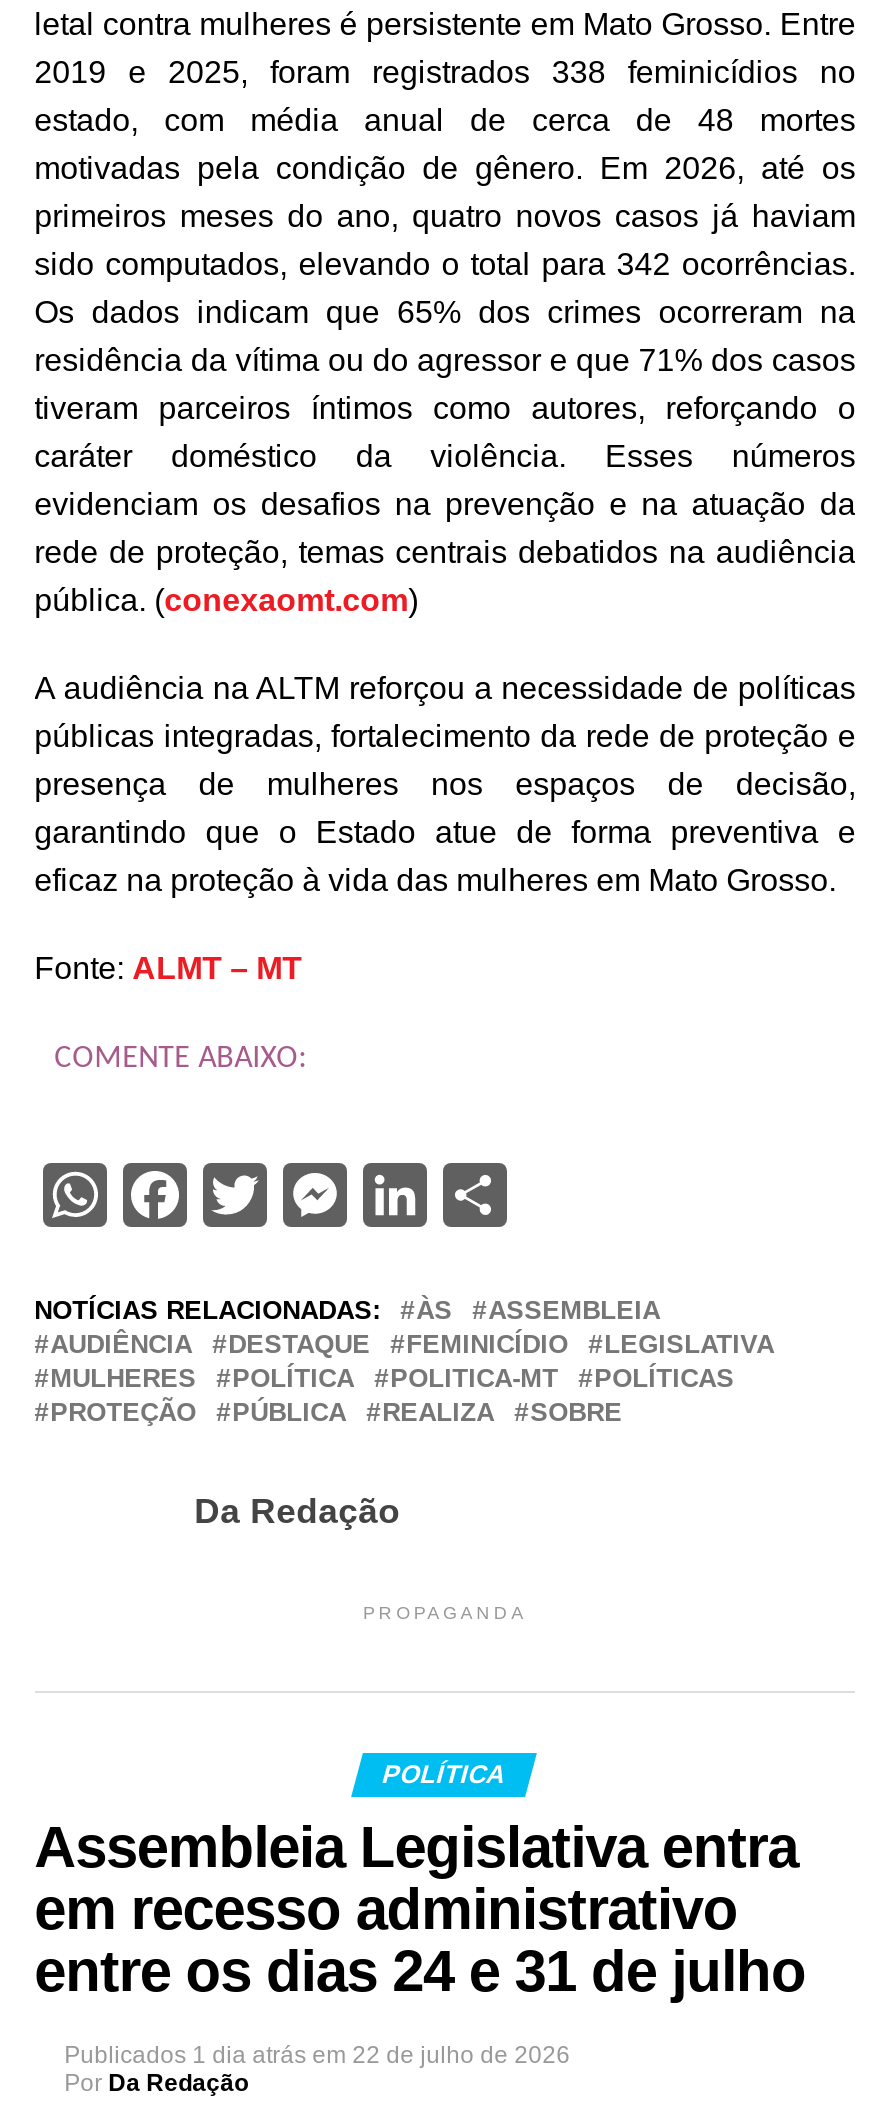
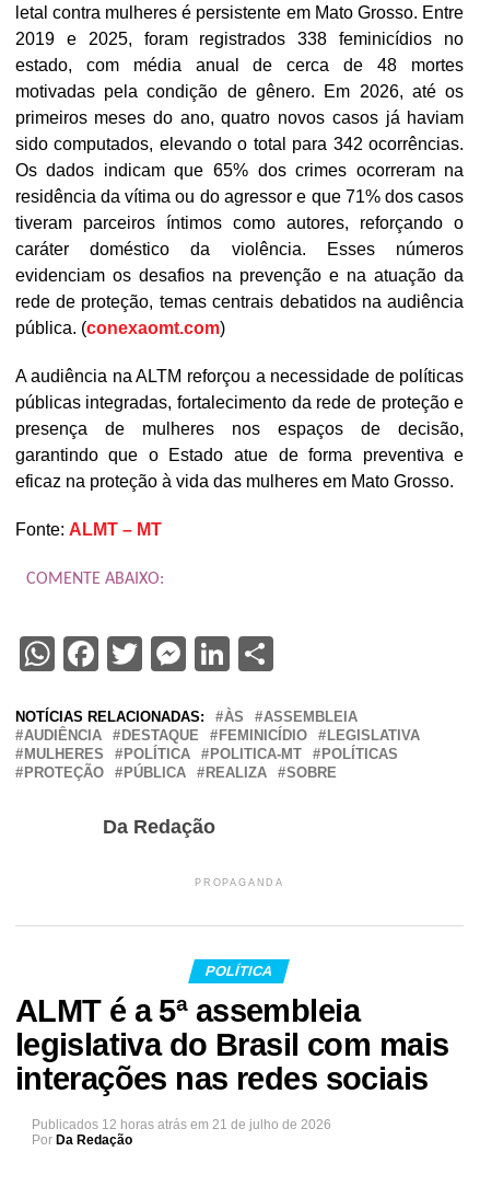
[34,1815,806,2003] Assembleia Legislativa entra | em recesso administrativo | entre os dias 24 e 31 de julho -> [15,994,449,1097] ALMT é a 5ª assembleia | legislativa do Brasil com mais | interações nas redes sociais
[64,2041,570,2069] Publicados 1 dia atrás em 22 de julho de 2026 -> [31,1117,331,1133] Publicados 12 horas atrás em 21 de julho de 2026

